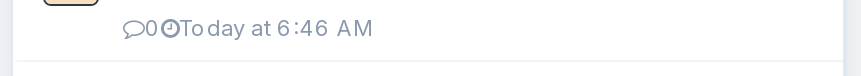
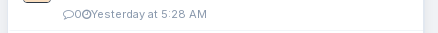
[179,14,373,42] Today at 6:46 AM -> [91,7,207,21] Yesterday at 5:28 AM

